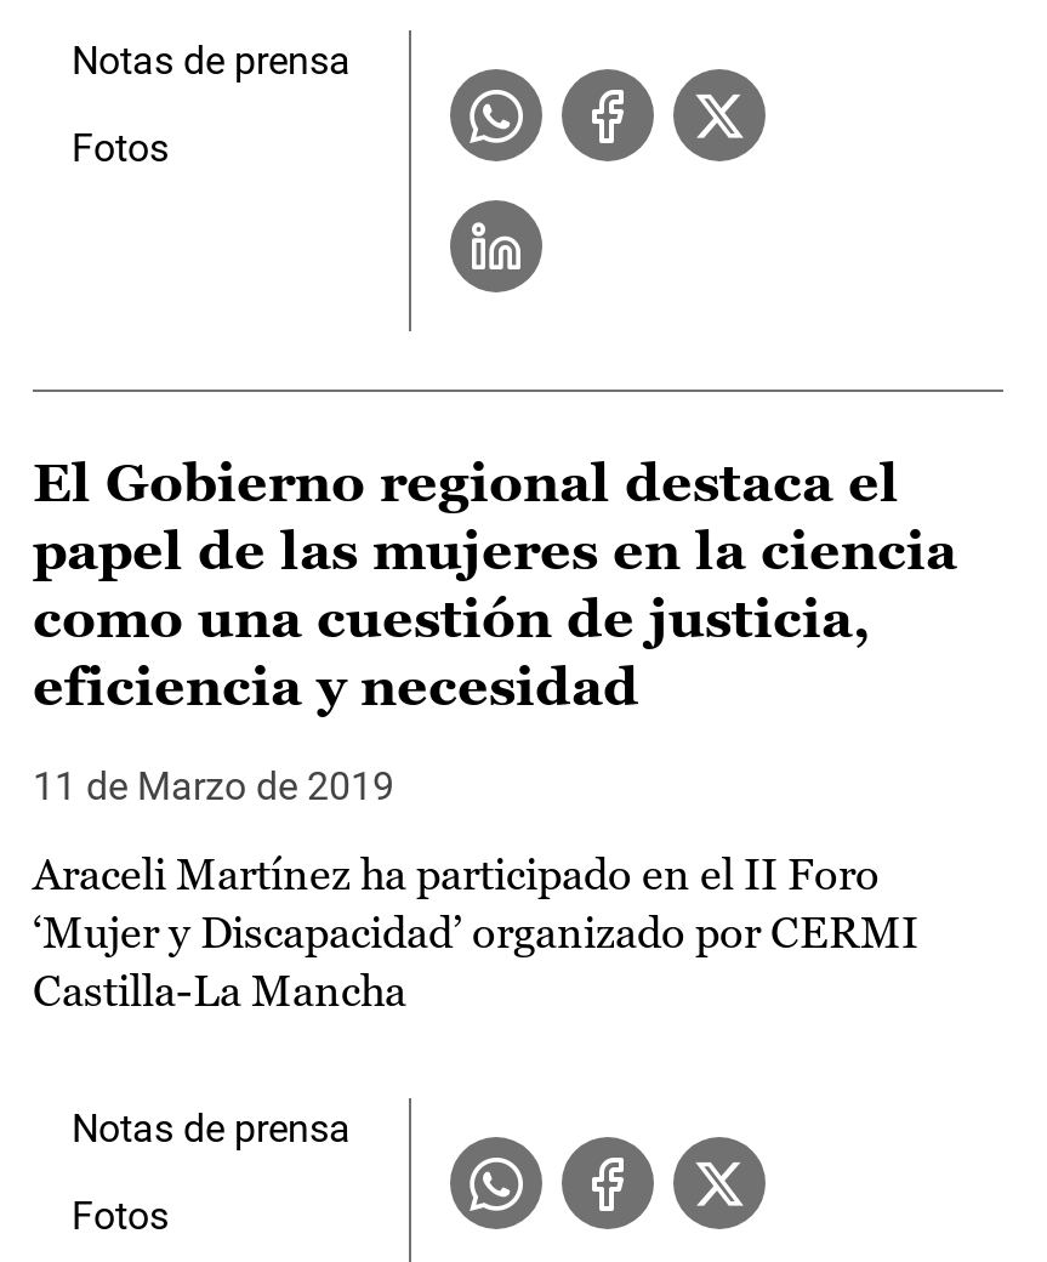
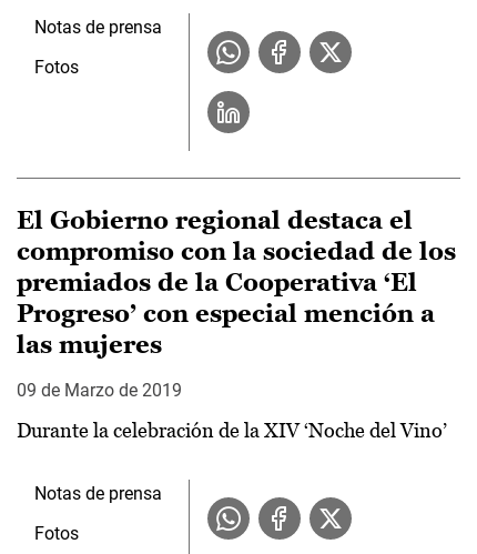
[33,521,957,717] papel de las mujeres en la ciencia | como una cuestión de justicia, | eficiencia y necesidad -> [17,238,456,359] compromiso con la sociedad de los | premiados de la Cooperativa ‘El | Progreso’ con especial mención a | las mujeres
[33,764,394,810] 11 de Marzo de 2019 -> [17,380,182,401] 09 de Marzo de 2019
[33,848,918,1016] Araceli Martínez ha participado en el II Foro | ‘Mujer y Discapacidad’ organizado por CERMI | Castilla-La Mancha -> [17,419,447,442] Durante la celebración de la XIV ‘Noche del Vino’

